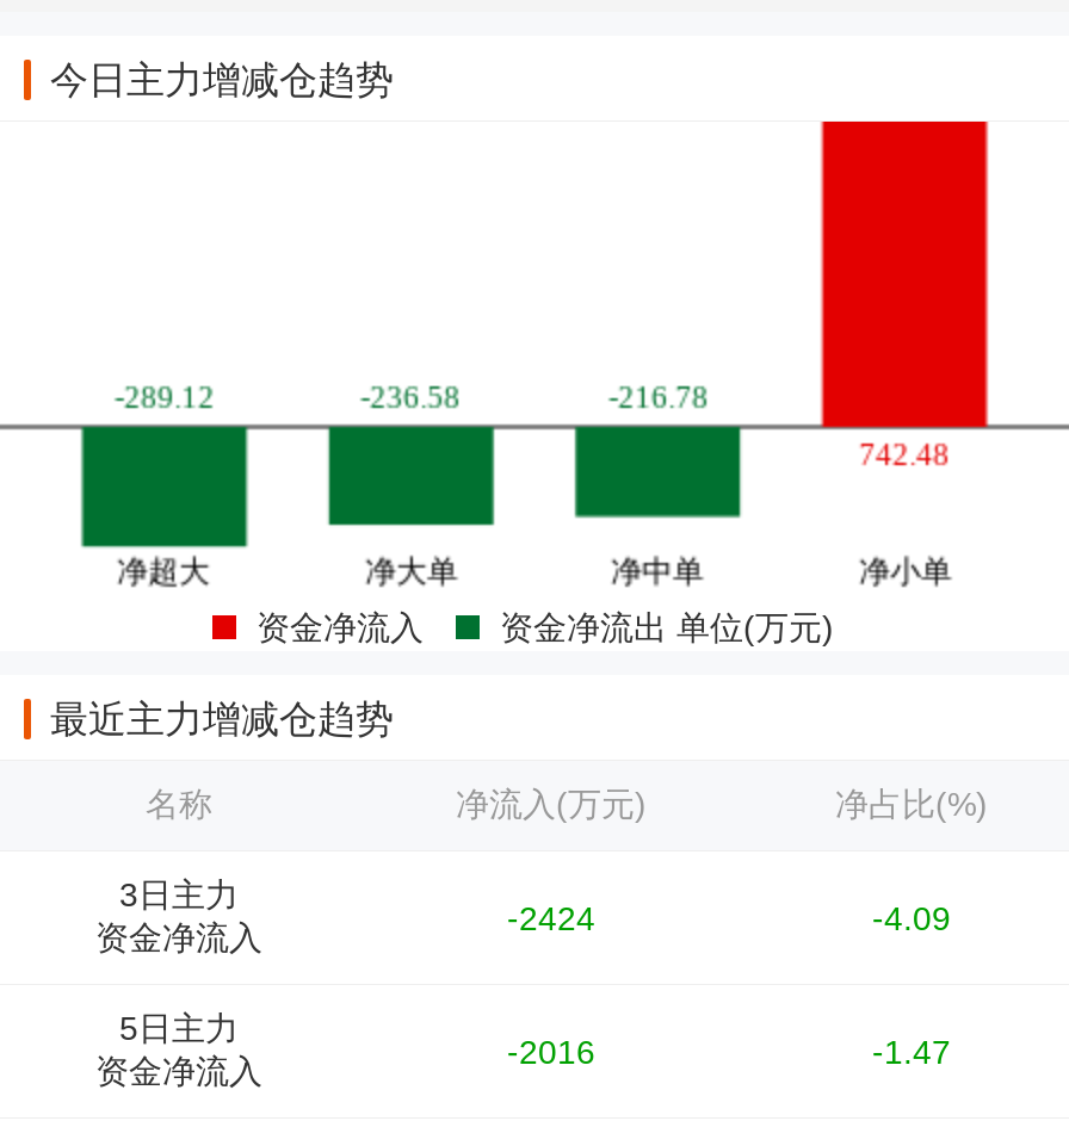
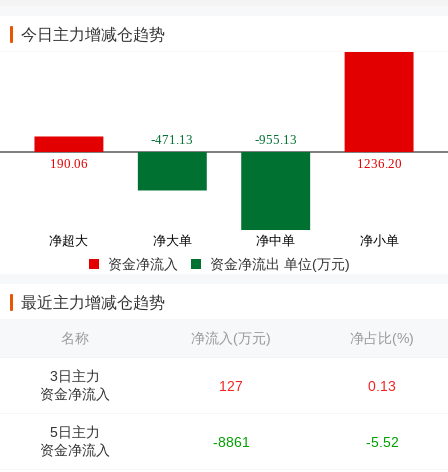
[7,320,1062,551] [image] -> [3,134,445,231] [image]
[507,899,595,937] -2424 -> [219,378,243,394] 127
[872,899,951,937] -4.09 -> [368,378,396,394] 0.13
[507,1033,595,1071] -2016 -> [212,434,249,450] -8861
[872,1033,951,1071] -1.47 -> [365,434,398,450] -5.52

